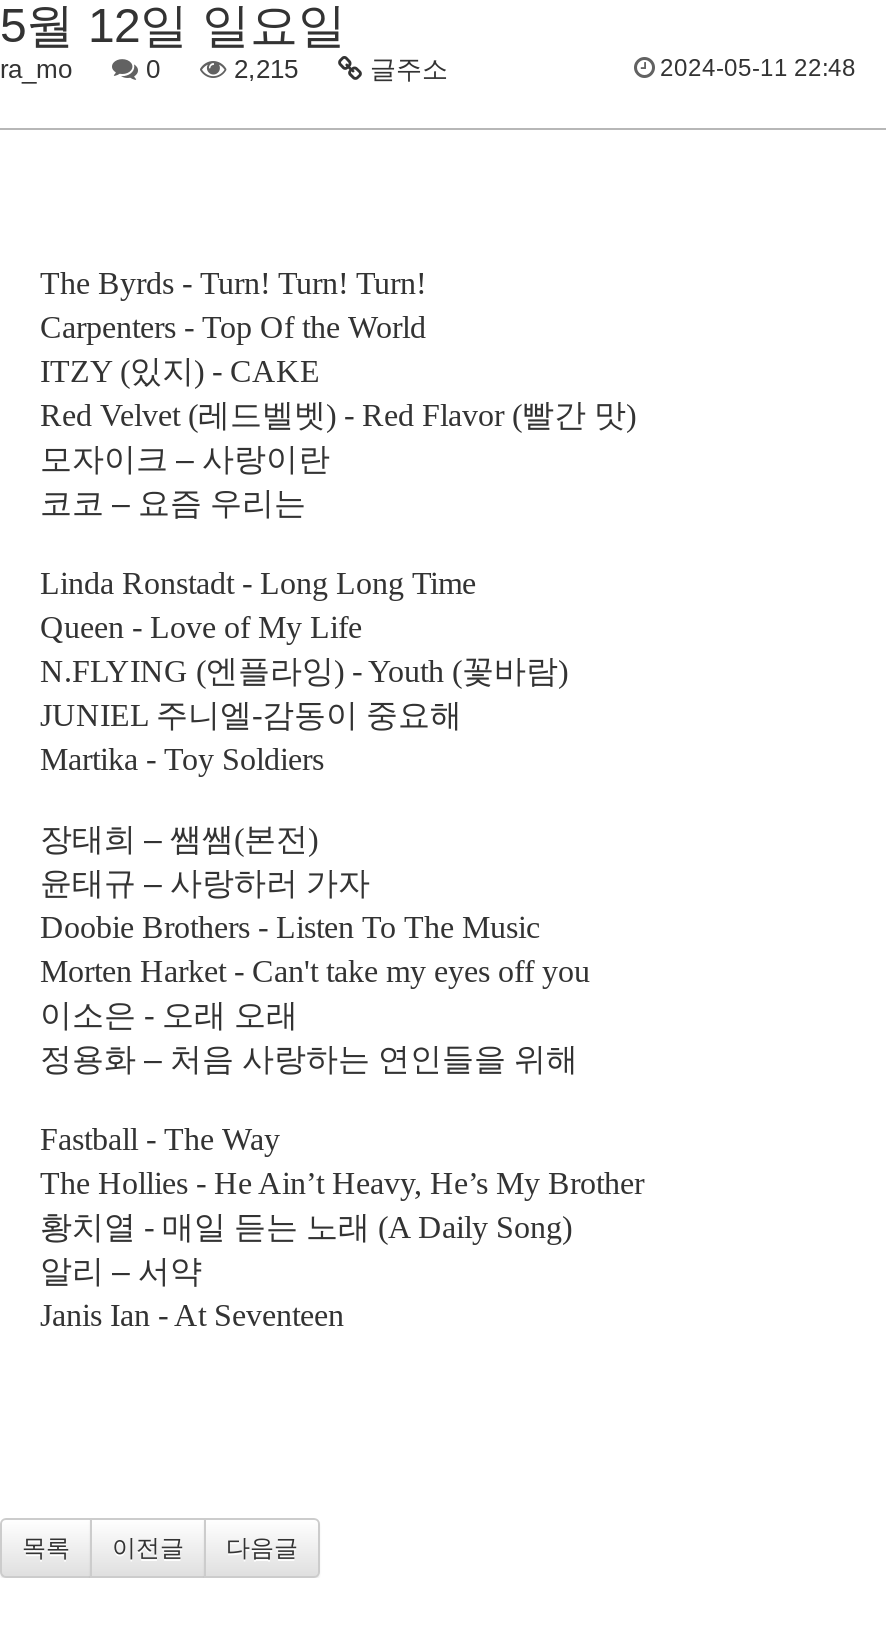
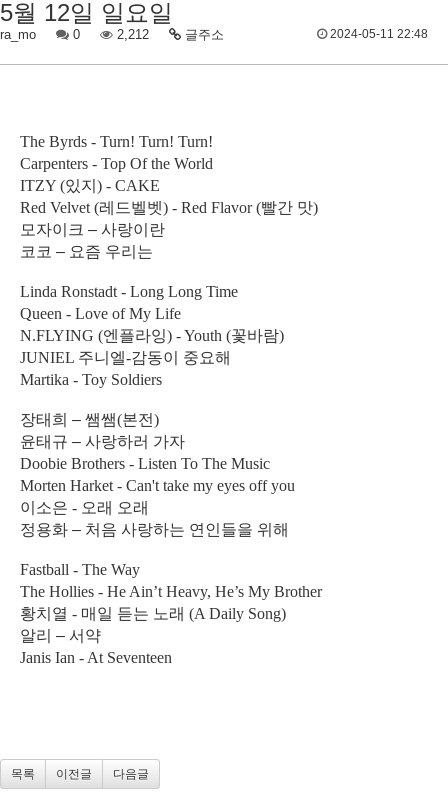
[226,54,298,84] 2,215 -> [113,27,149,42] 2,212

